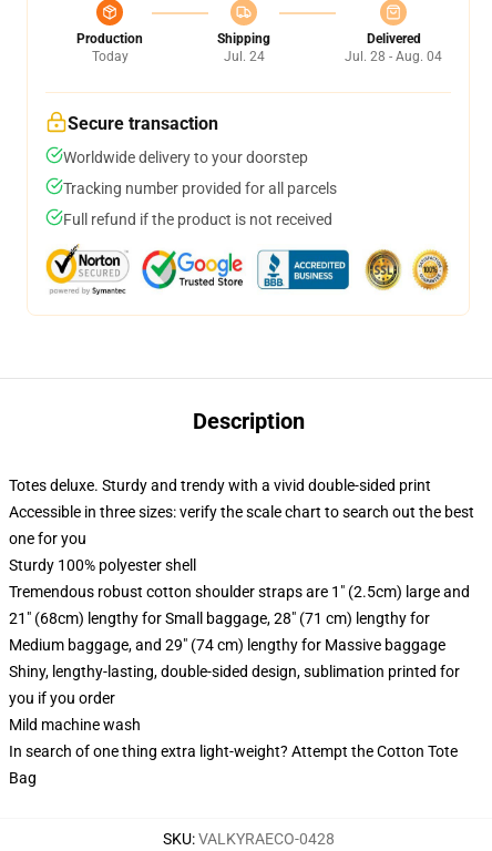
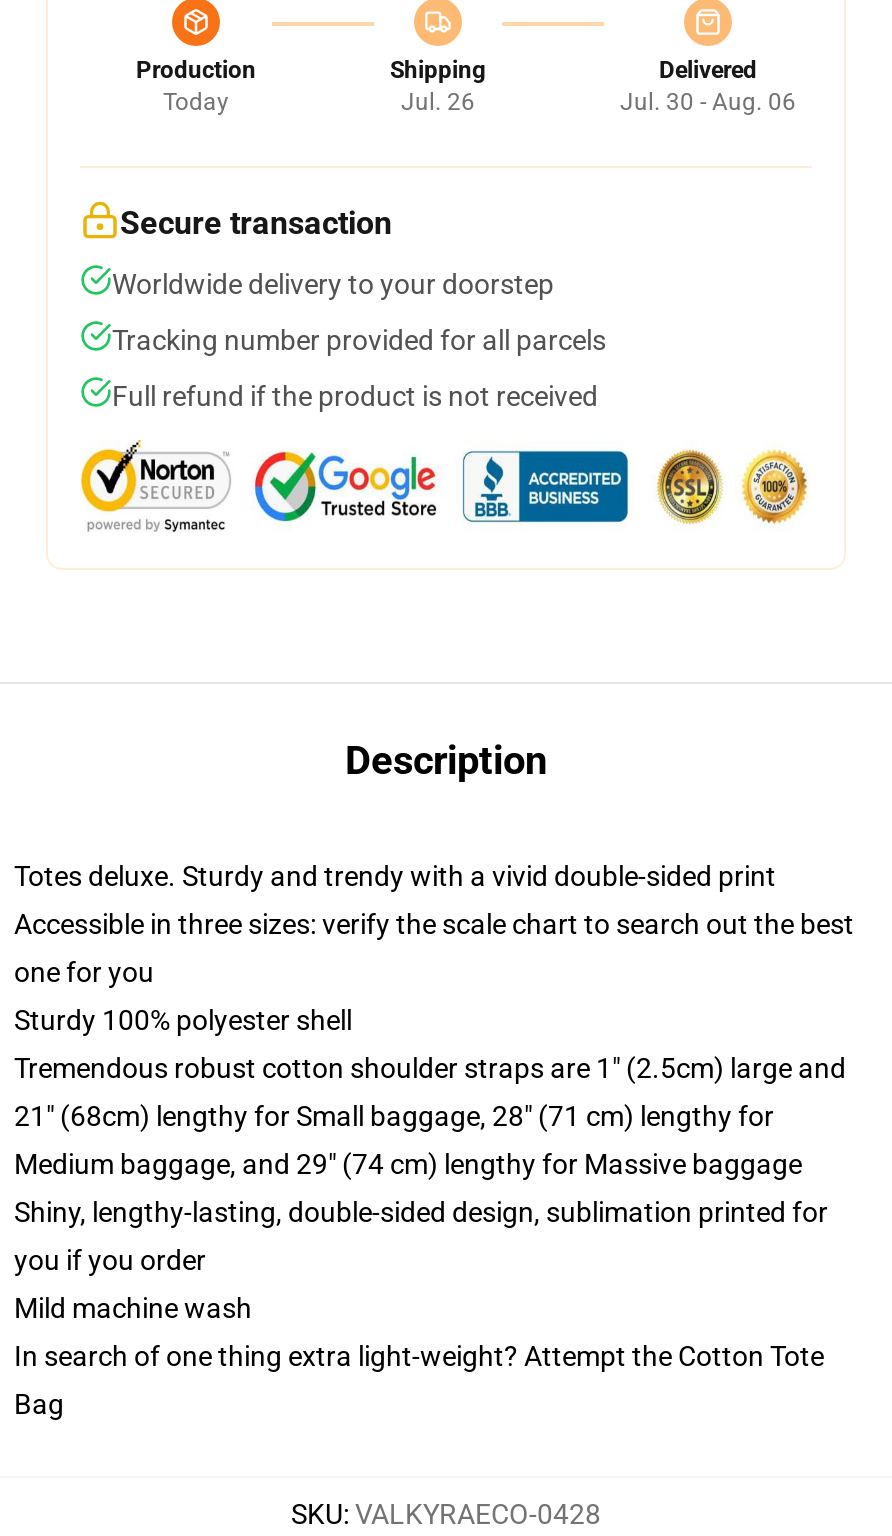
[223,49,264,64] Jul. 24 -> [401,88,475,116] Jul. 26
[345,49,442,64] Jul. 28 - Aug. 04 -> [620,88,796,116] Jul. 30 - Aug. 06

